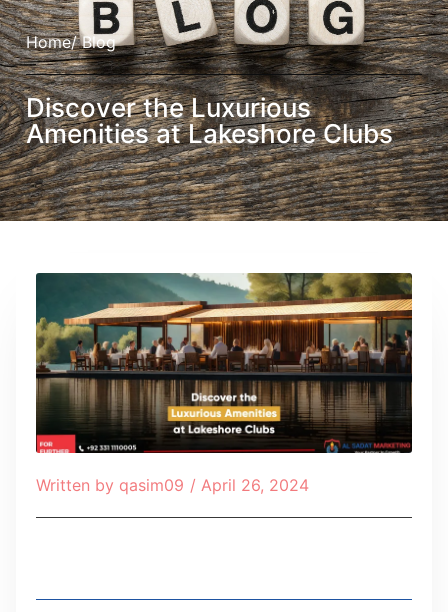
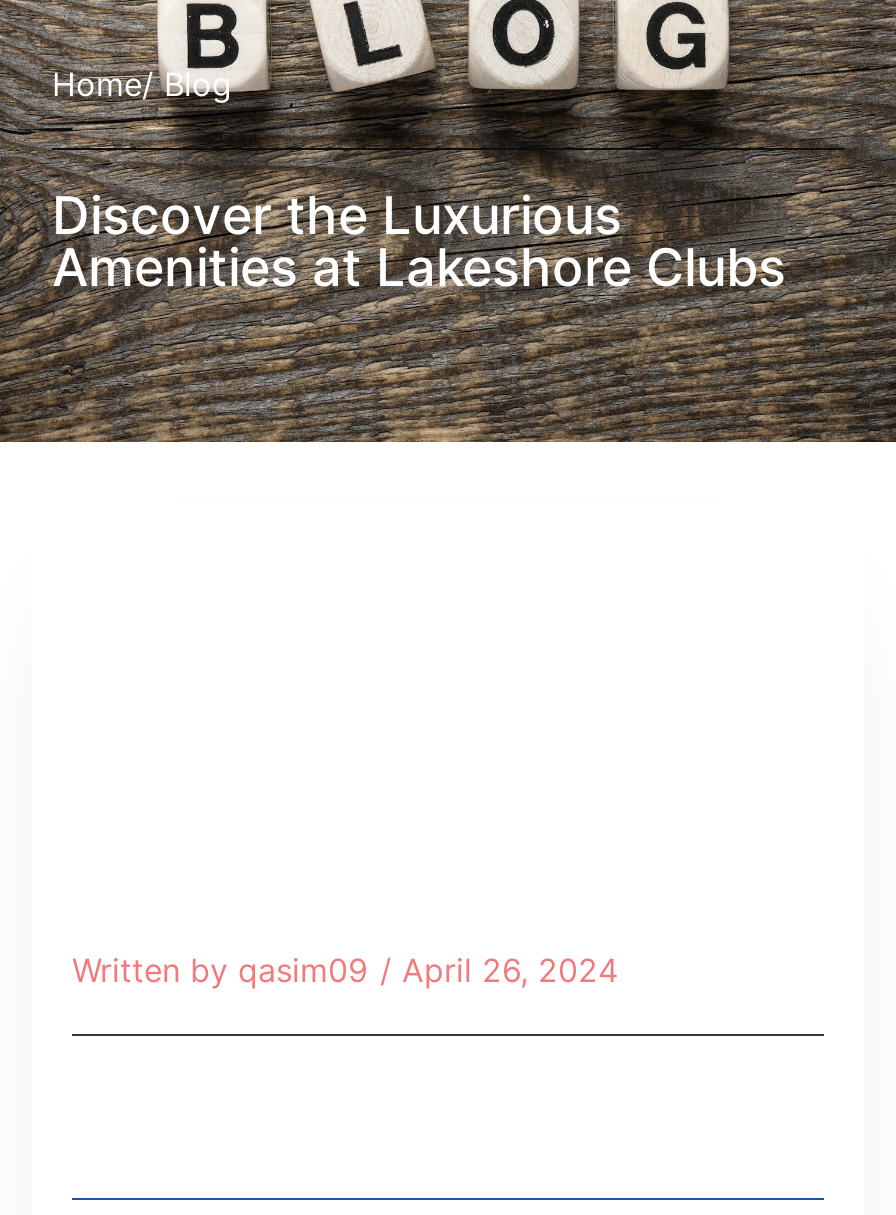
[35,272,413,454] [image] -> none

